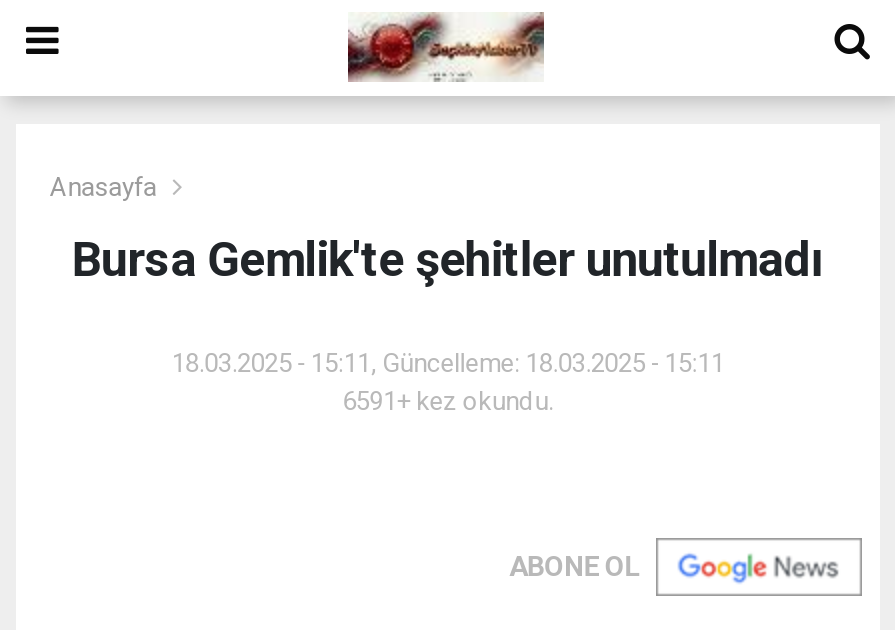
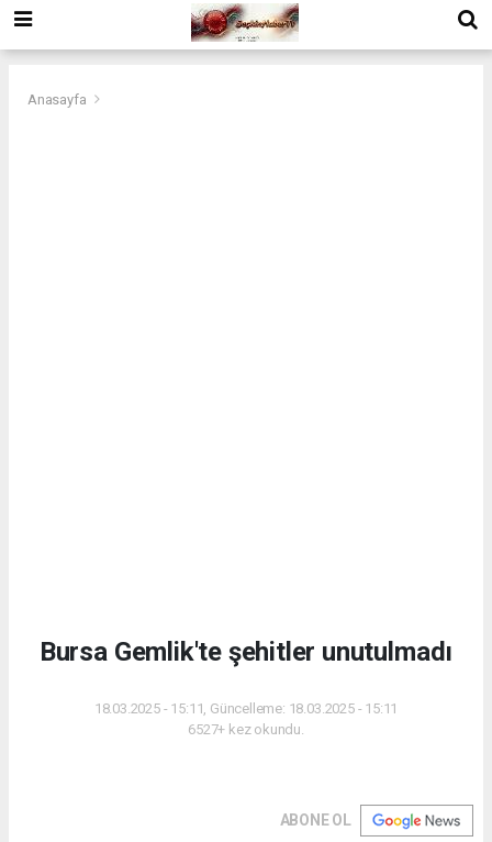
[342,386,554,416] 6591+ kez okundu. -> [188,721,304,737] 6527+ kez okundu.

